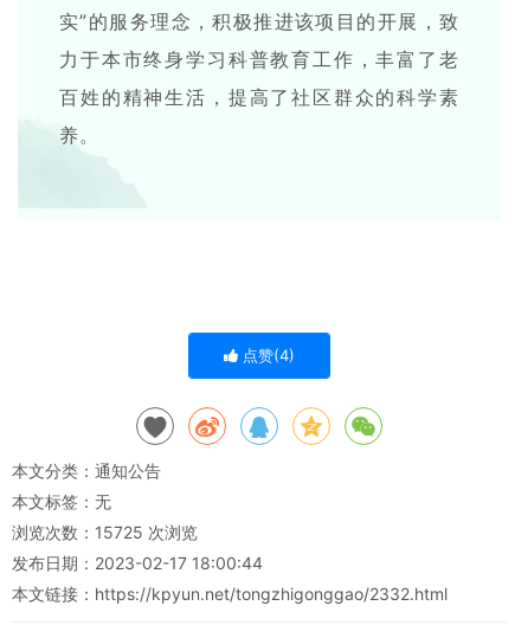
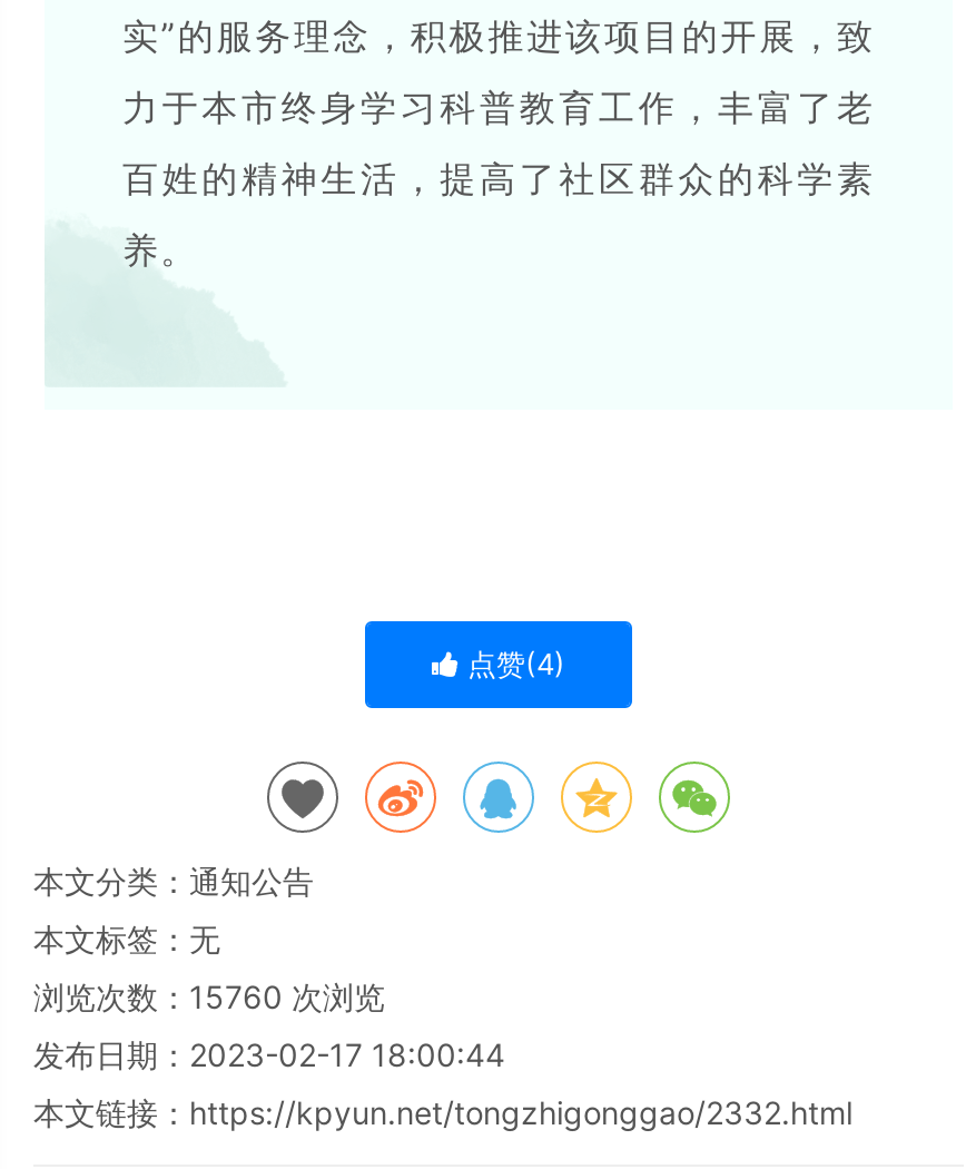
[12,522,198,542] 浏览次数：15725次浏览 -> [33,978,385,1016] 浏览次数：15760次浏览

